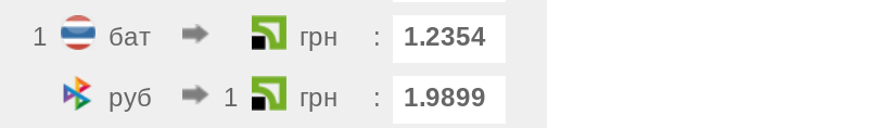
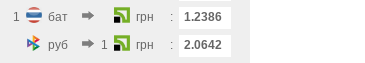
[404,22,486,52] 1.2354 -> [184,10,222,24] 1.2386
[404,82,486,113] 1.9899 -> [184,38,222,52] 2.0642

